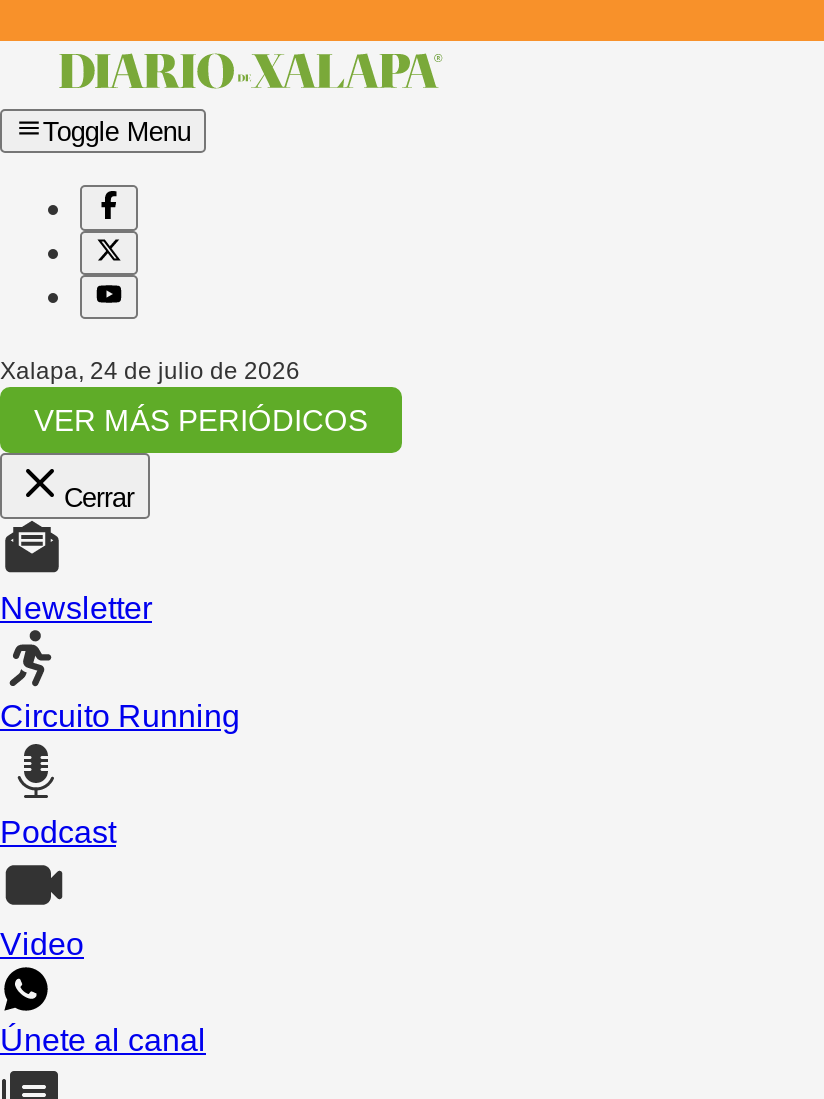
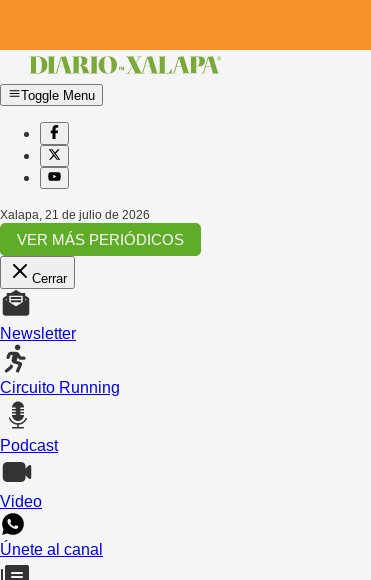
[0,358,300,386] Xalapa, 24 de julio de 2026 -> [0,208,150,222] Xalapa, 21 de julio de 2026

